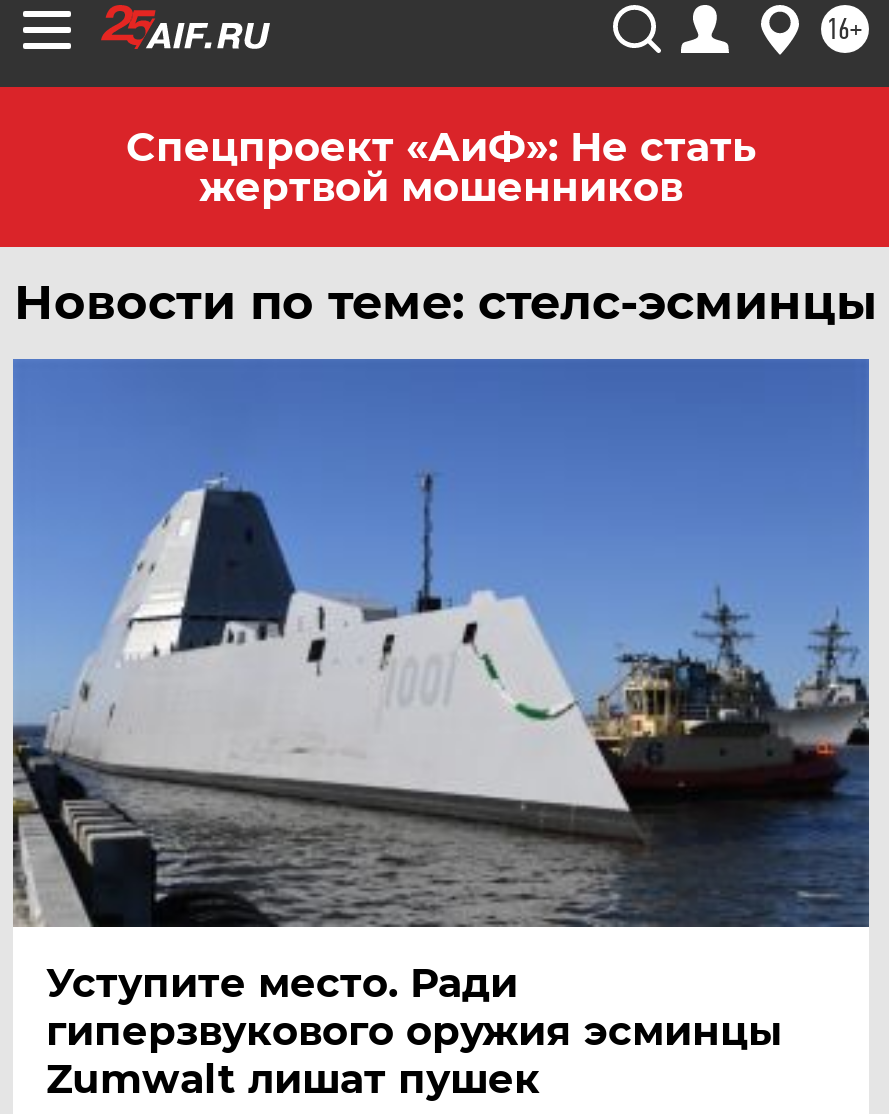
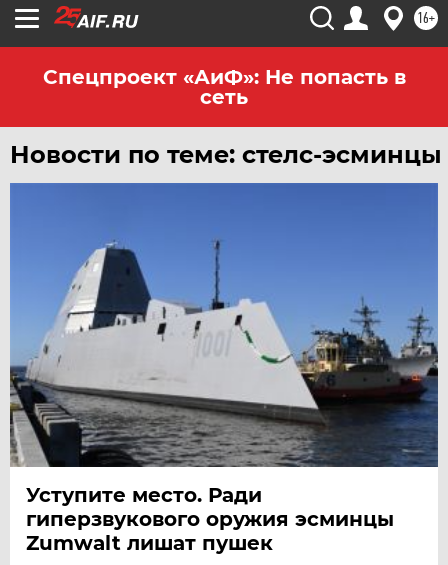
[126,123,756,211] Спецпроект «АиФ»: Не стать | жертвой мошенников -> [42,65,405,109] Спецпроект «АиФ»: Не попасть в | сеть

